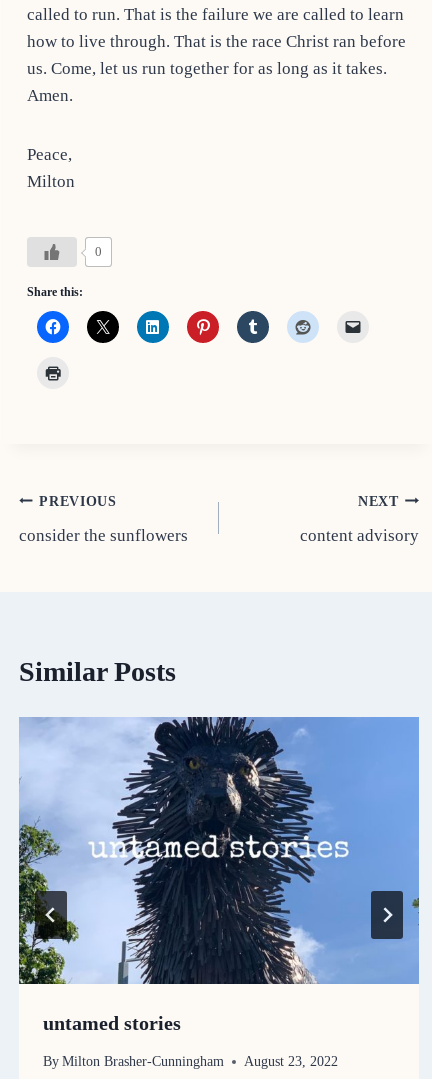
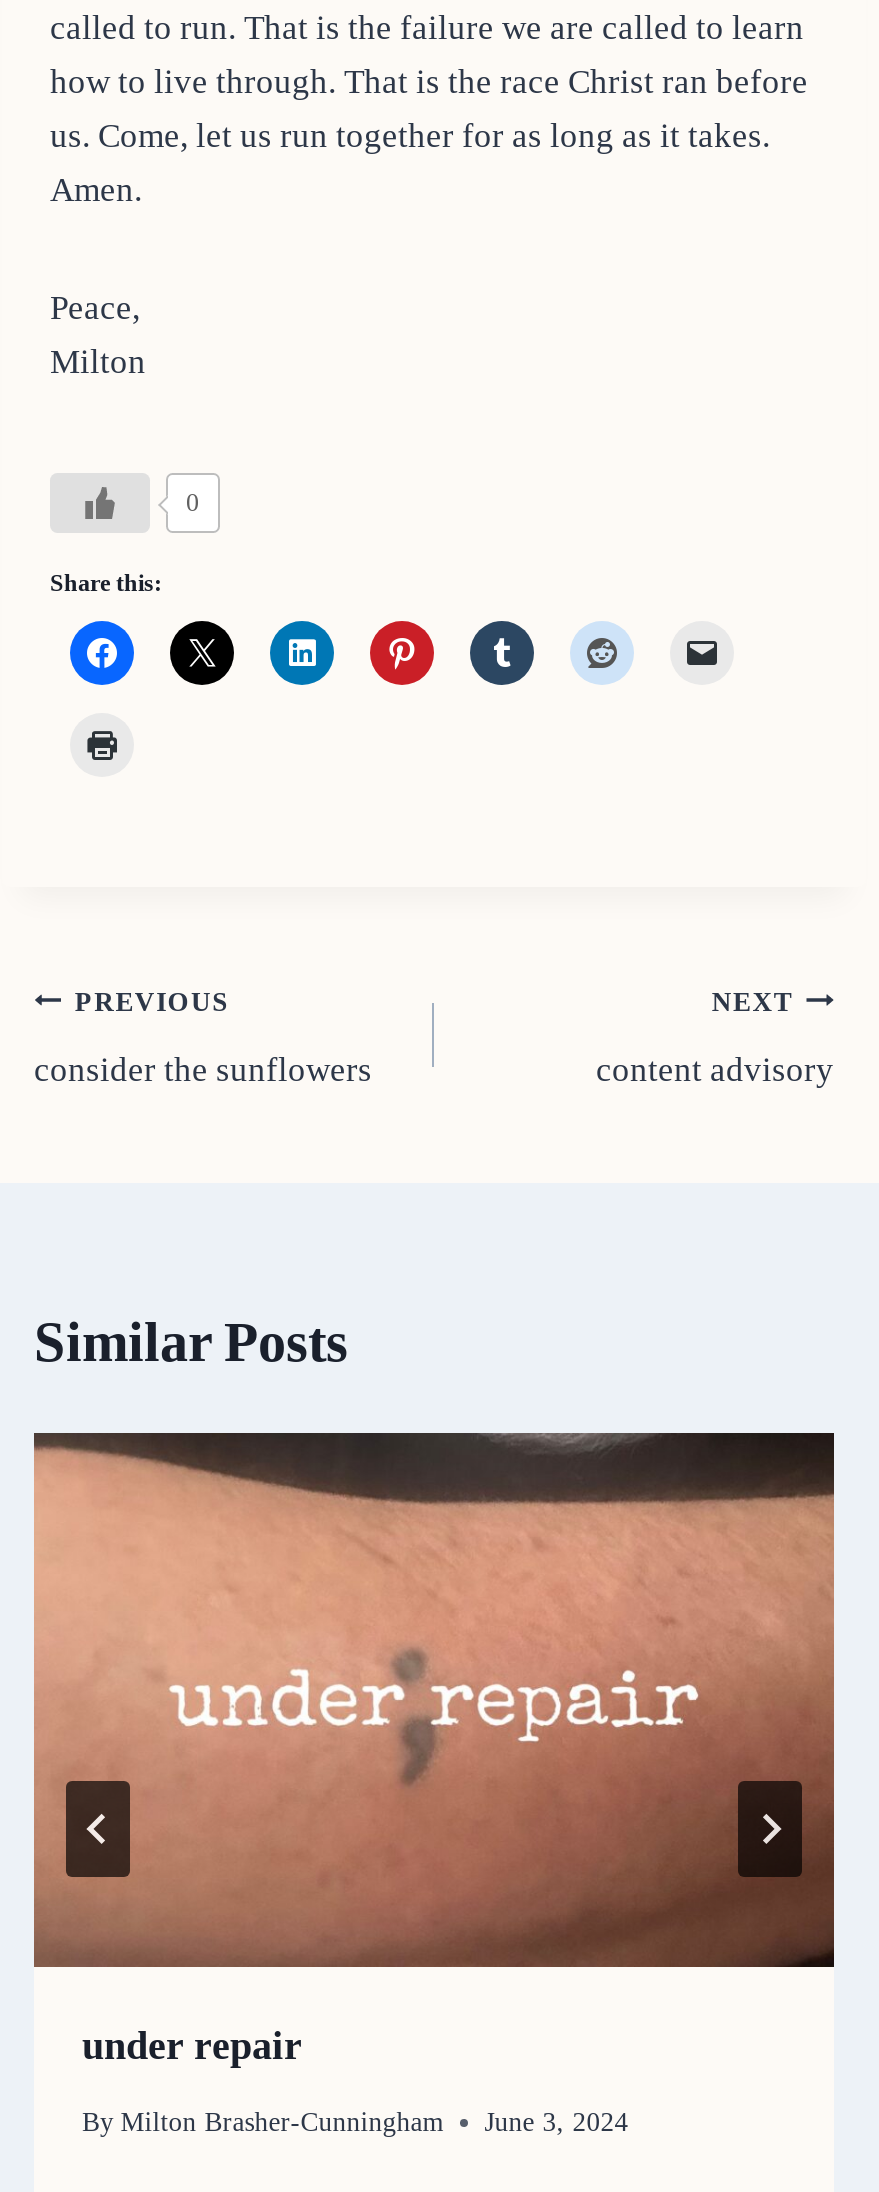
[18,716,420,1034] [image] | untamed stories -> [32,1431,836,2067] [image] | under repair
[43,1054,338,1069] By Milton Brasher-Cunningham August 23, 2022 -> [82,2108,628,2138] By Milton Brasher-Cunningham June 3, 2024

